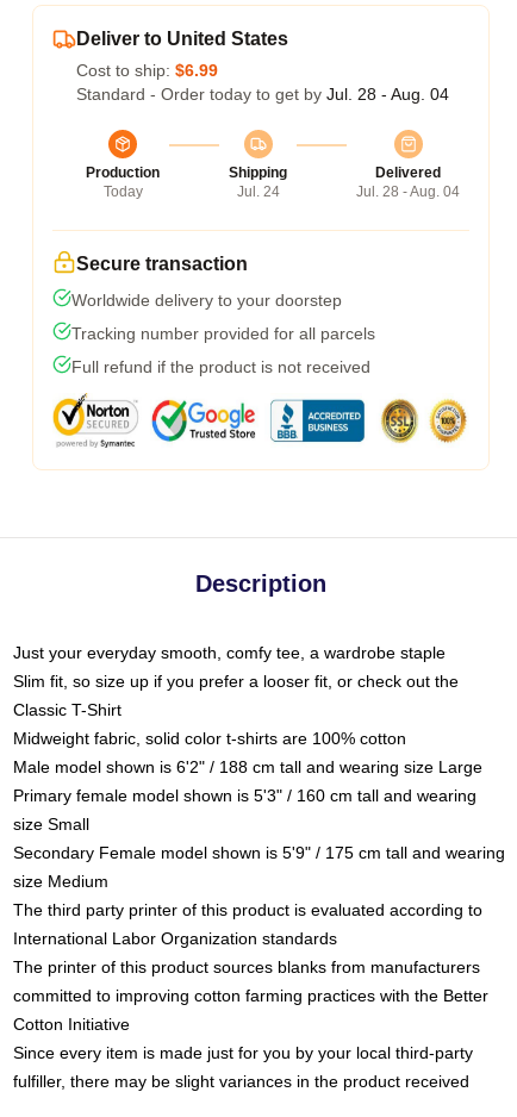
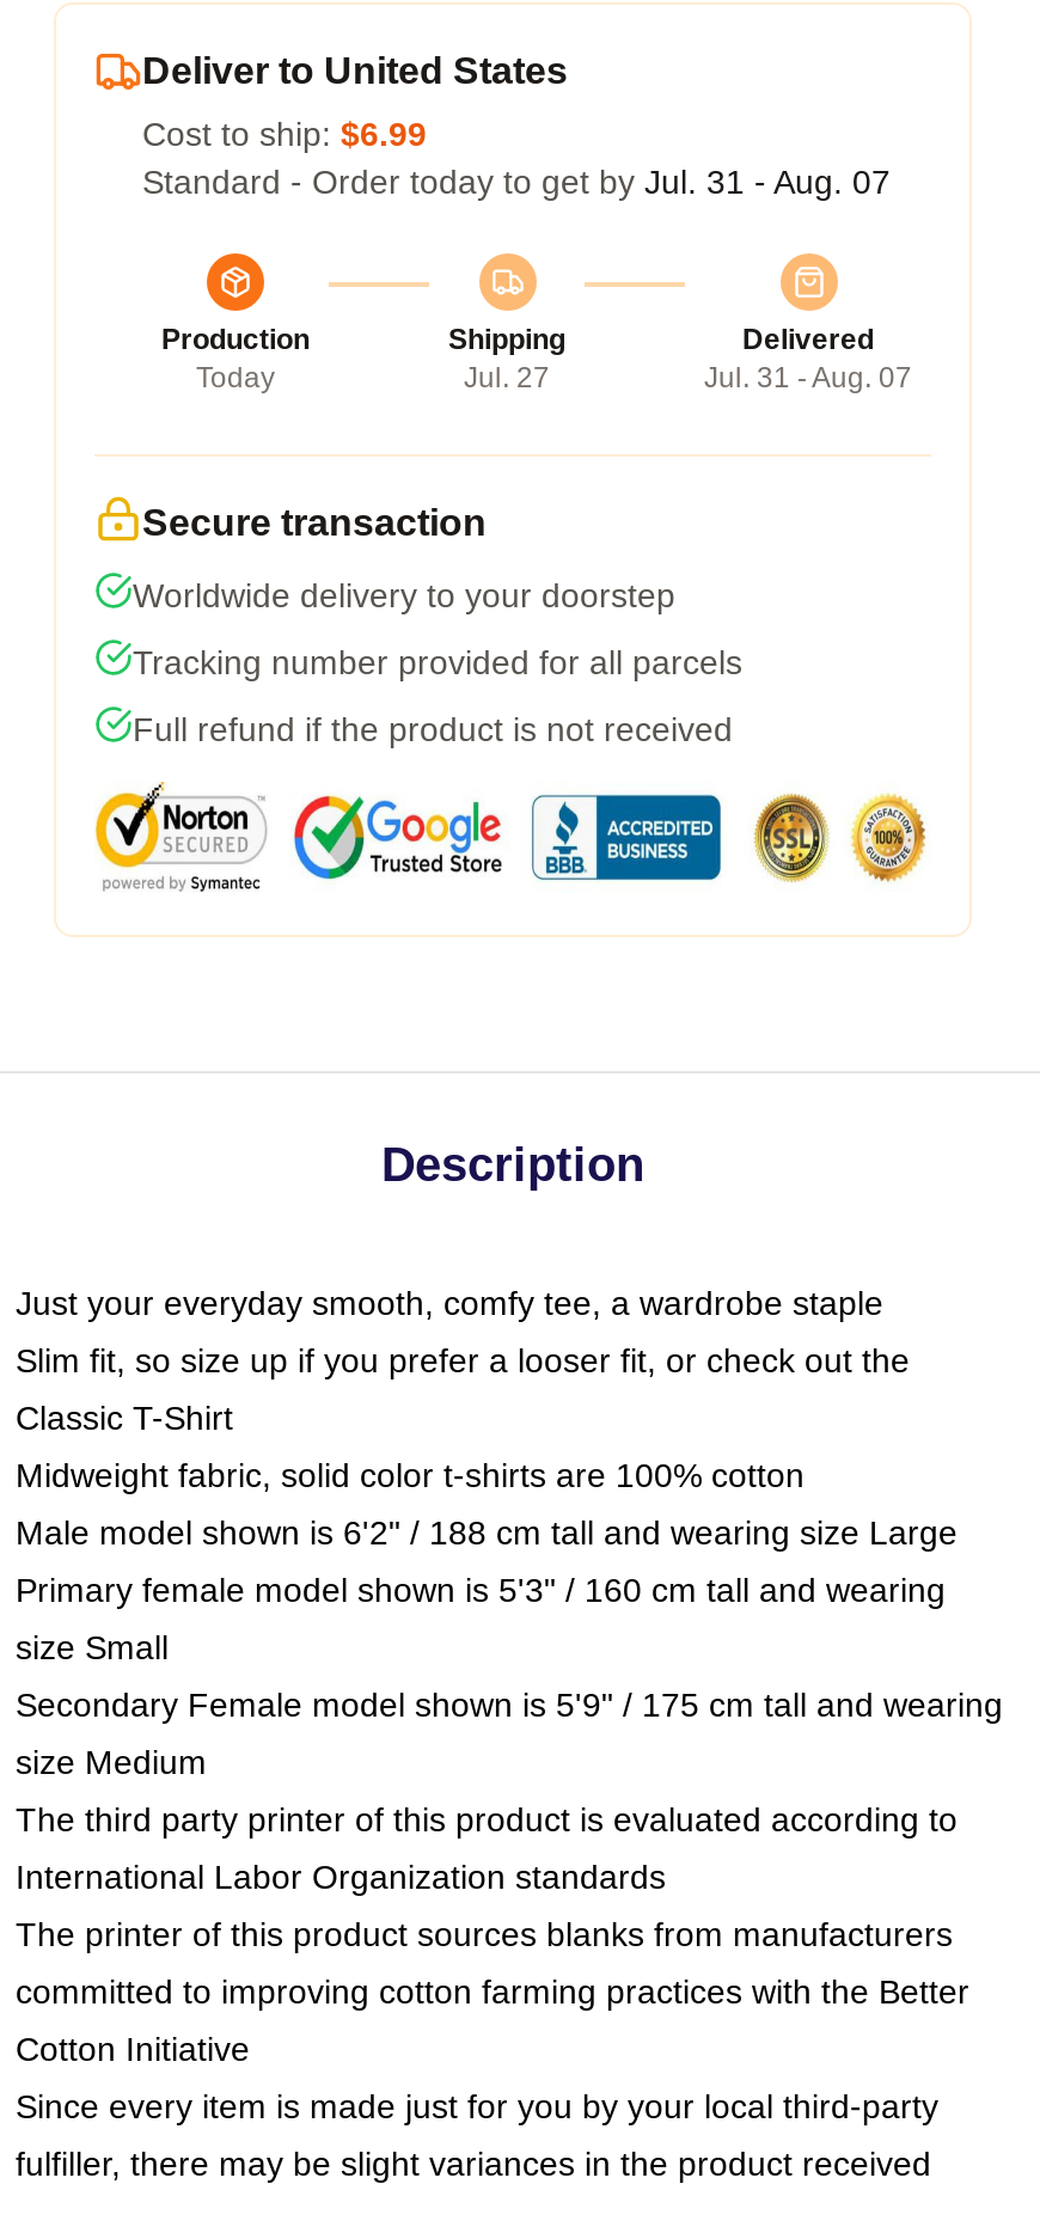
[76,84,449,103] Standard - Order today to get by Jul. 28 - Aug. 04 -> [142,162,891,200] Standard - Order today to get by Jul. 31 - Aug. 07
[236,183,279,200] Jul. 24 -> [464,360,550,394] Jul. 27
[356,183,460,200] Jul. 28 - Aug. 04 -> [704,360,912,394] Jul. 31 - Aug. 07

